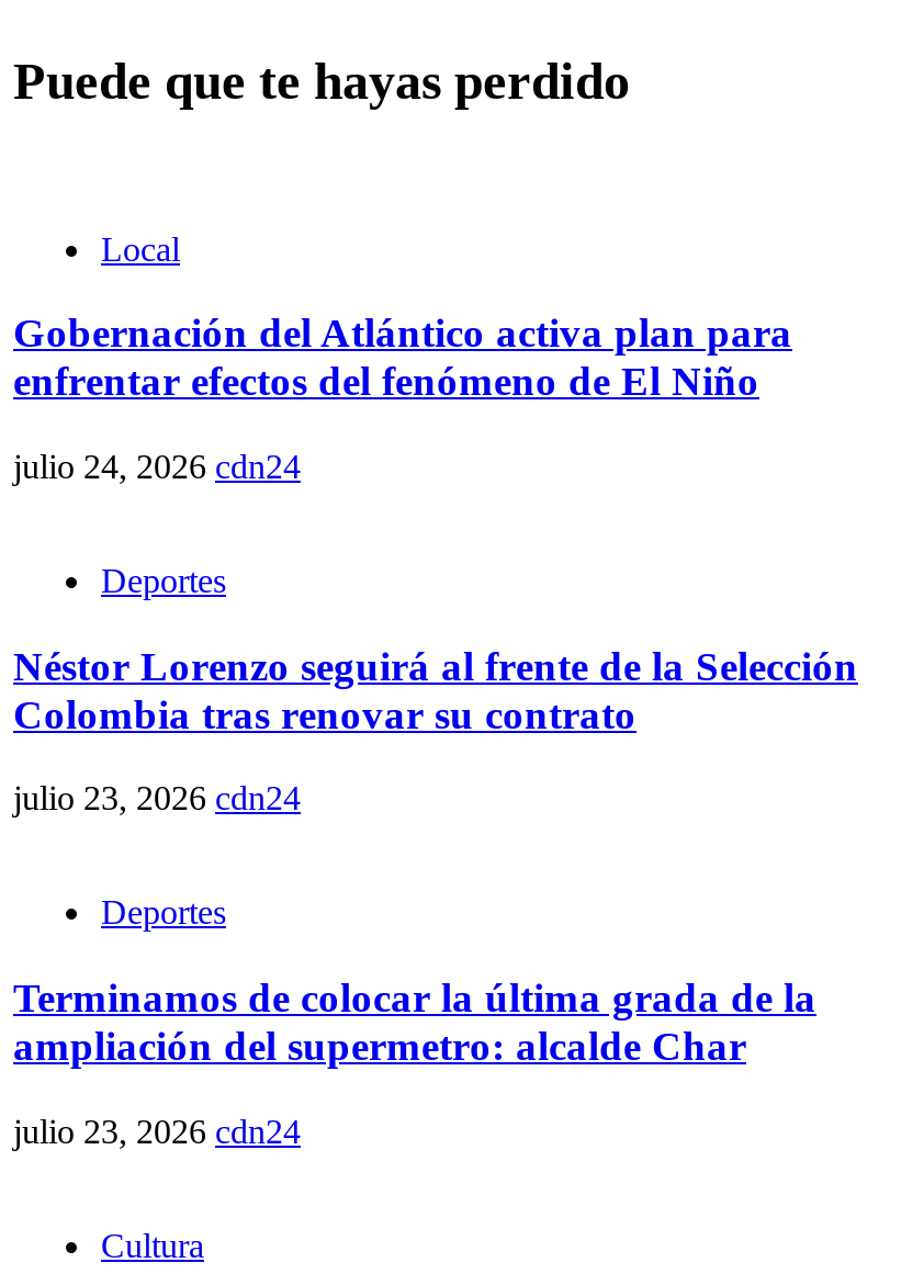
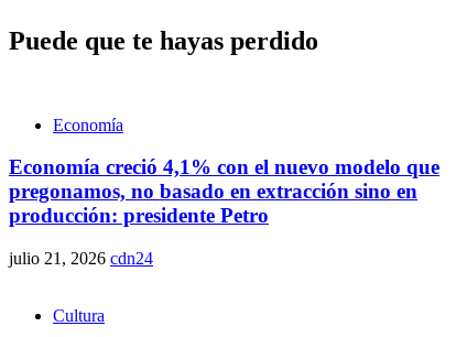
[13,230,858,1150] Local | Gobernación del Atlántico activa plan para | enfrentar efectos del fenómeno de El Niño | julio 24, 2026 cdn24 | Deportes | Néstor Lorenzo seguirá al frente de la Selección | Colombia tras renovar su contrato | julio 23, 2026 cdn24 | Deportes | Terminamos de colocar la última grada de la | ampliación del supermetro: alcalde Char | julio 23, 2026 cdn24 -> [9,115,439,268] Economía | Economía creció 4,1% con el nuevo modelo que | pregonamos, no basado en extracción sino en | producción: presidente Petro | julio 21, 2026 cdn24

